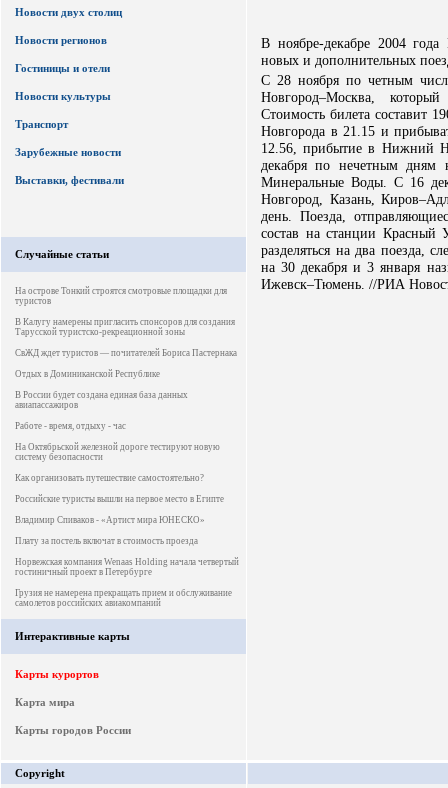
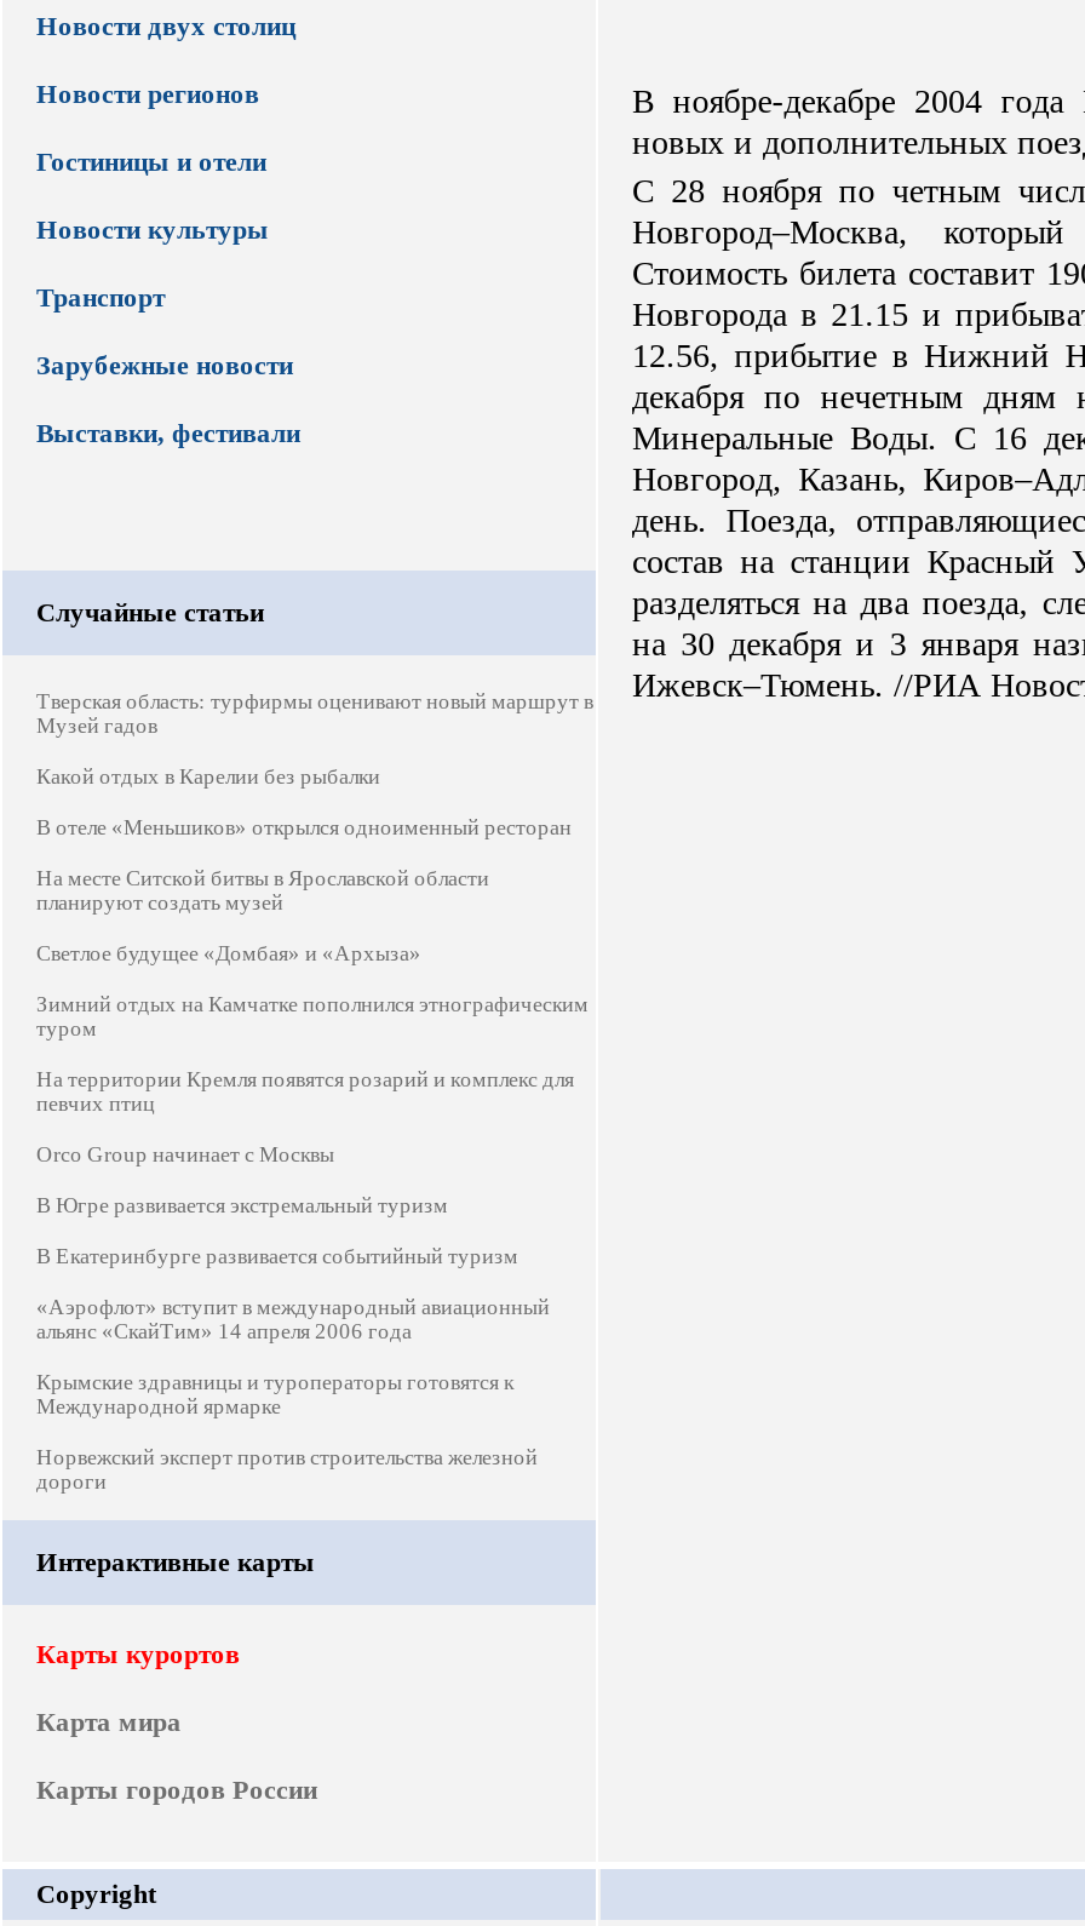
[15,286,227,306] На острове Тонкий строятся смотровые площадки для | туристов -> [36,689,593,738] Тверская область: турфирмы оценивают новый маршрут в | Музей гадов
[15,317,235,337] В Калугу намерены пригласить спонсоров для создания | Тарусской туристско-рекреационной зоны -> [36,764,380,789] Какой отдых в Карелии без рыбалки
[15,348,237,358] СвЖД ждет туристов — почитателей Бориса Пастернака -> [36,815,572,839] В отеле «Меньшиков» открылся одноименный ресторан
[15,369,160,379] Отдых в Доминиканской Республике -> [36,866,489,915] На месте Ситской битвы в Ярославской области | планируют создать музей
[15,390,188,410] В России будет создана единая база данных | авиапассажиров -> [36,941,421,965] Светлое будущее «Домбая» и «Архыза»
[15,421,126,431] Работе - время, отдыху - час -> [36,992,589,1041] Зимний отдых на Камчатке пополнился этнографическим | туром
[15,442,220,462] На Октябрьской железной дороге тестируют новую | систему безопасности -> [36,1067,574,1116] На территории Кремля появятся розарий и комплекс для | певчих птиц
[15,473,204,483] Как организовать путешествие самостоятельно? -> [36,1142,334,1167] Orco Group начинает с Москвы
[15,494,224,504] Российские туристы вышли на первое место в Египте -> [36,1193,448,1217] В Югре развивается экстремальный туризм
[15,515,205,525] Владимир Спиваков - «Артист мира ЮНЕСКО» -> [36,1244,518,1268] В Екатеринбурге развивается событийный туризм
[15,536,198,546] Плату за постель включат в стоимость проезда -> [36,1295,550,1343] «Аэрофлот» вступит в международный авиационный | альянс «СкайТим» 14 апреля 2006 года
[15,557,239,577] Норвежская компания Wenaas Holding начала четвертый | гостиничный проект в Петербурге -> [36,1370,513,1418] Крымские здравницы и туроператоры готовятся к | Международной ярмарке
[15,588,232,608] Грузия не намерена прекращать прием и обслуживание | самолетов российских авиакомпаний -> [36,1445,538,1494] Норвежский эксперт против строительства железной | дороги

